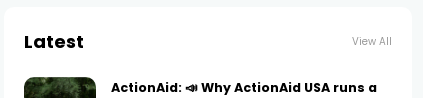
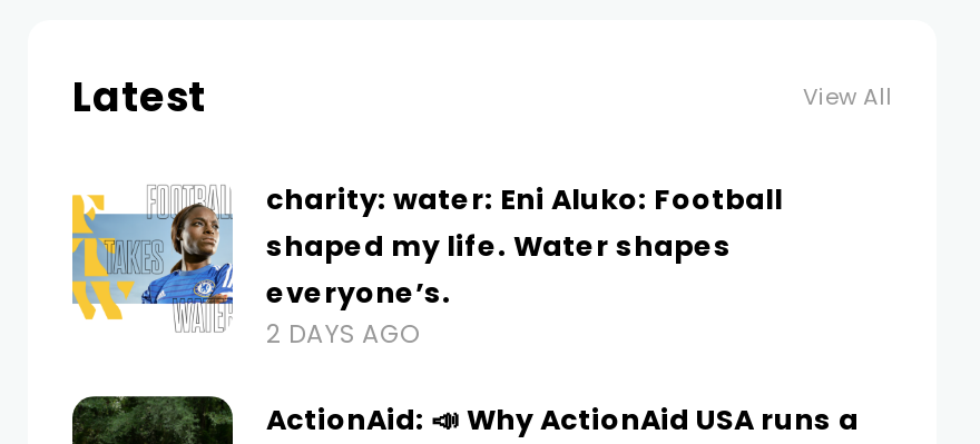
none -> [70,180,783,352] [image] | charity: water: Eni Aluko: Football | shaped my life. Water shapes | everyone’s. | 2 DAYS AGO

